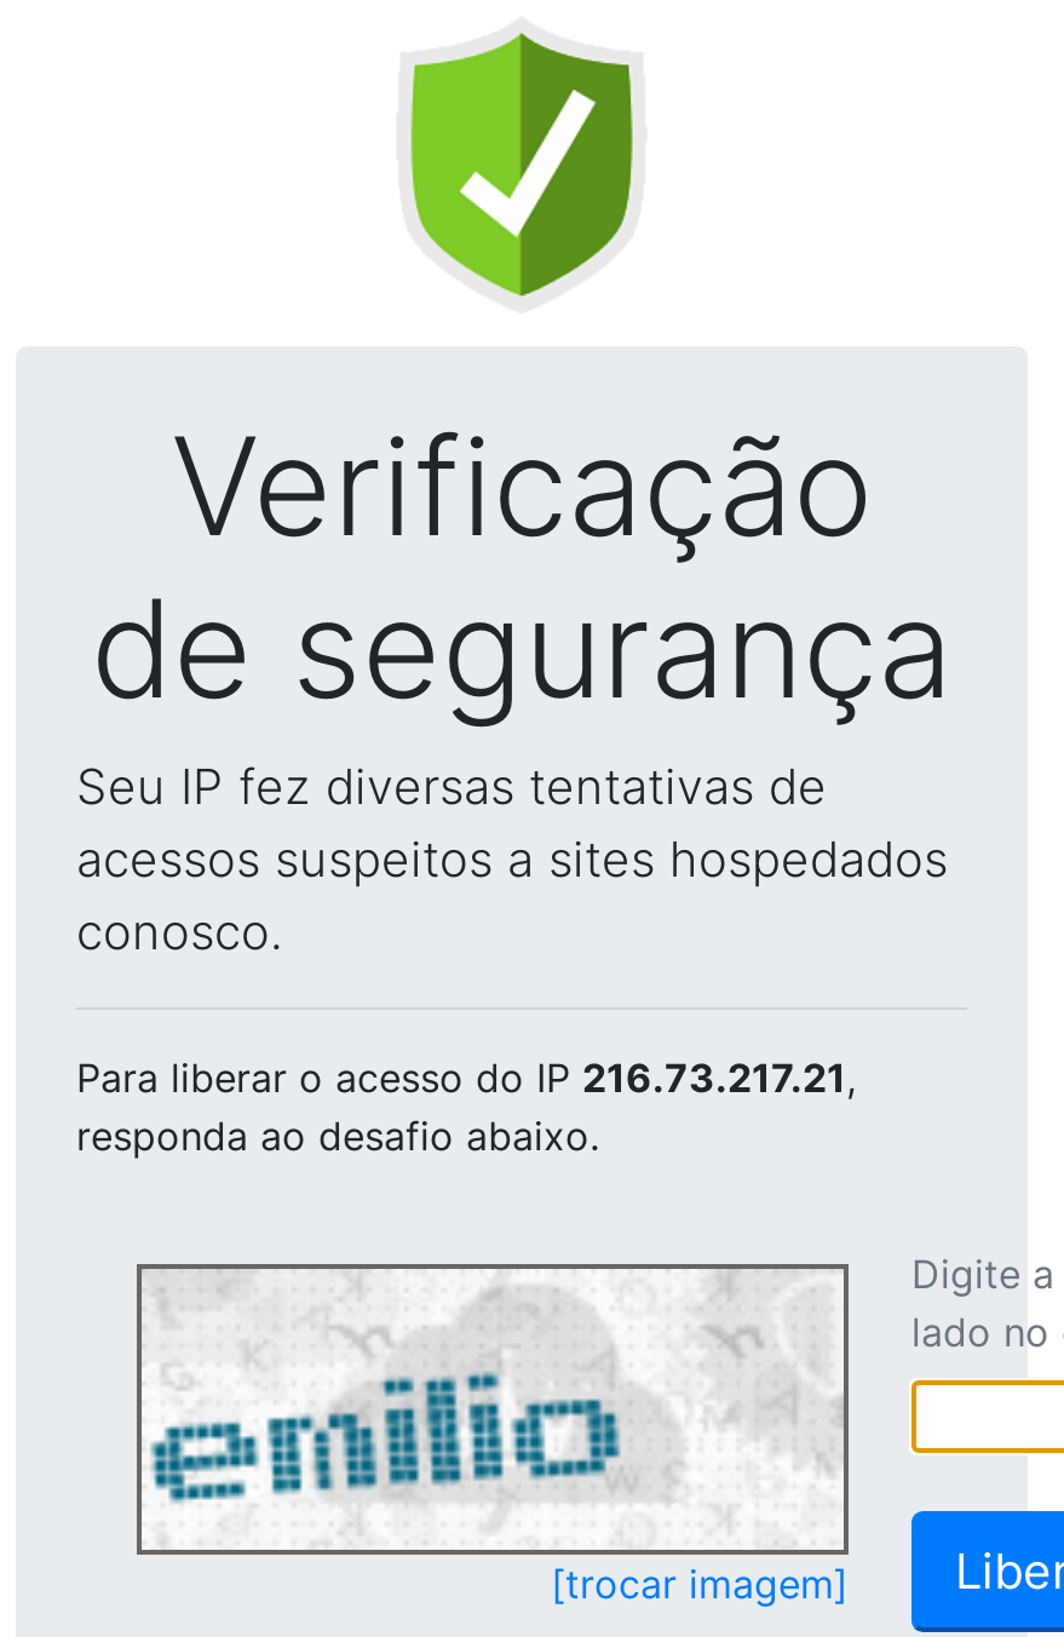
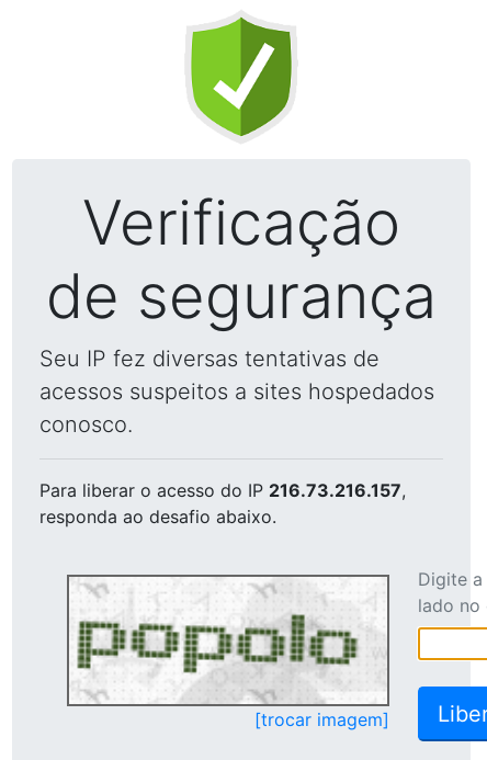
[76,1053,856,1102] Para liberar o acesso do IP 216.73.217.21, -> [39,479,406,501] Para liberar o acesso do IP 216.73.216.157,
[149,1274,793,1547] [image] -> [73,578,364,702] [image]

